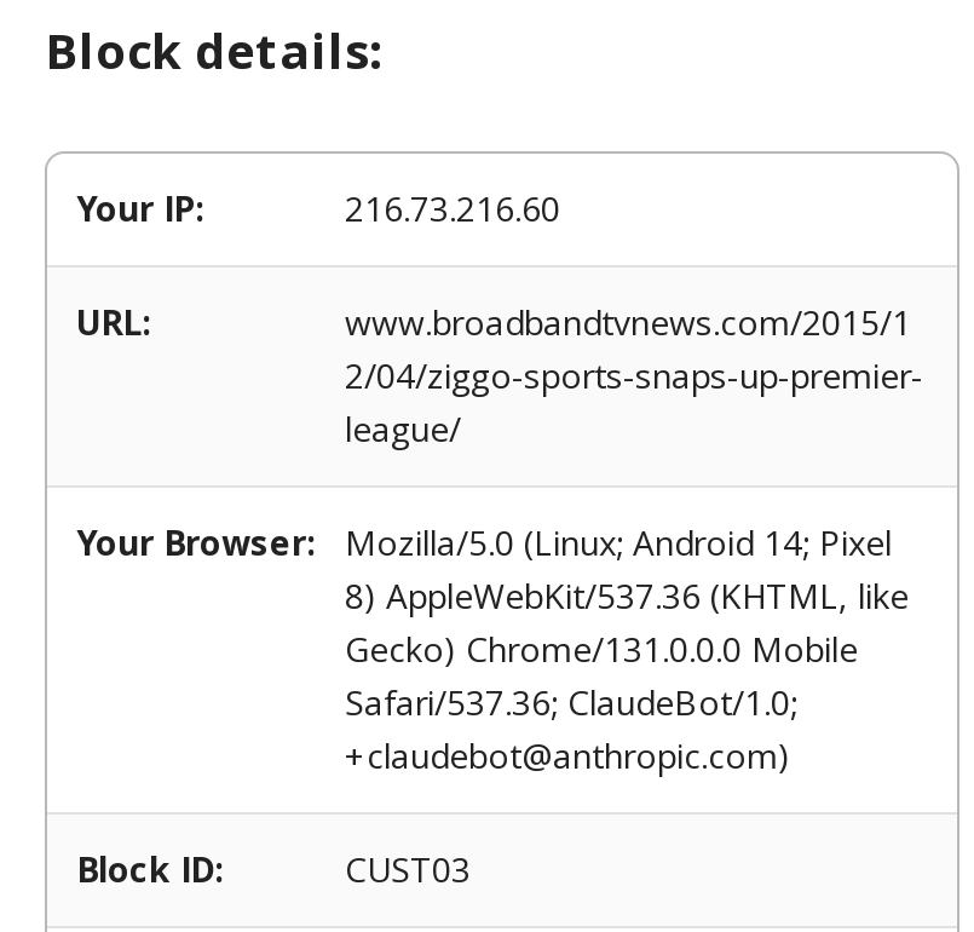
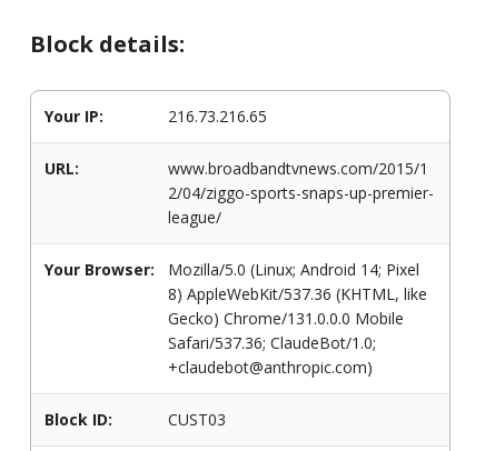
[345,185,560,231] 216.73.216.60 -> [168,106,267,127] 216.73.216.65

